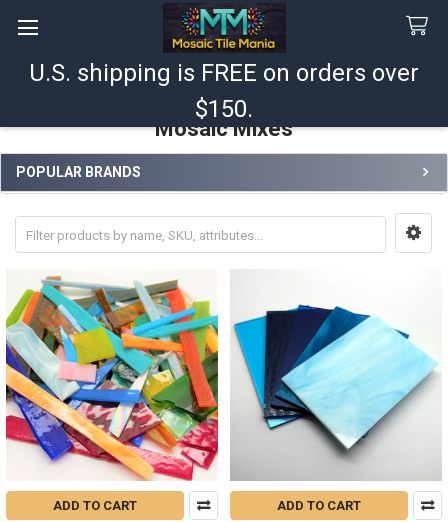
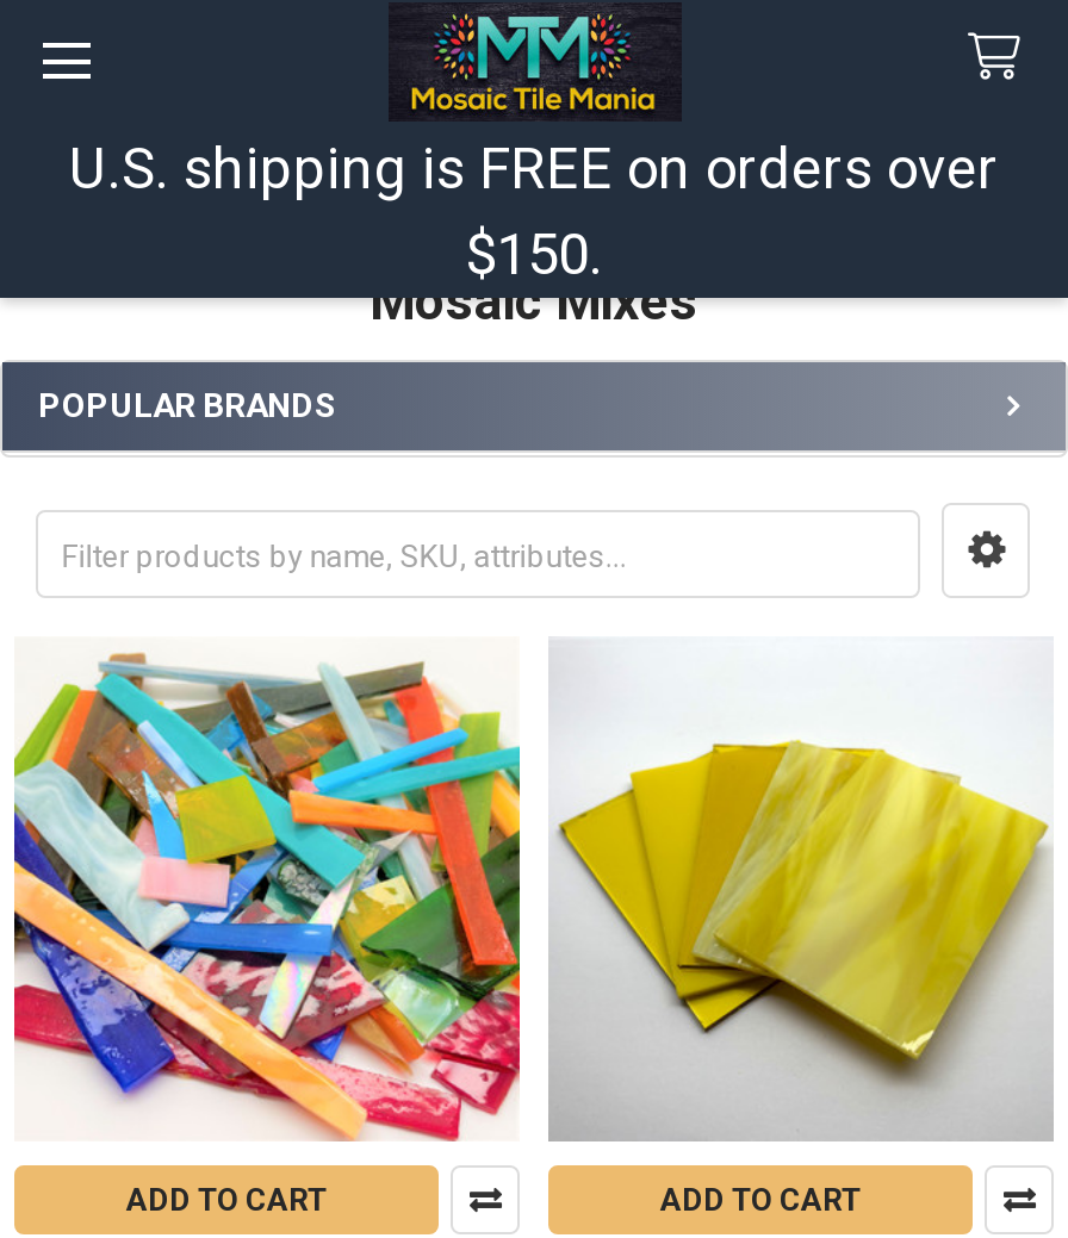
[233,304,440,464] [image] -> [558,722,1051,1101] [image]

